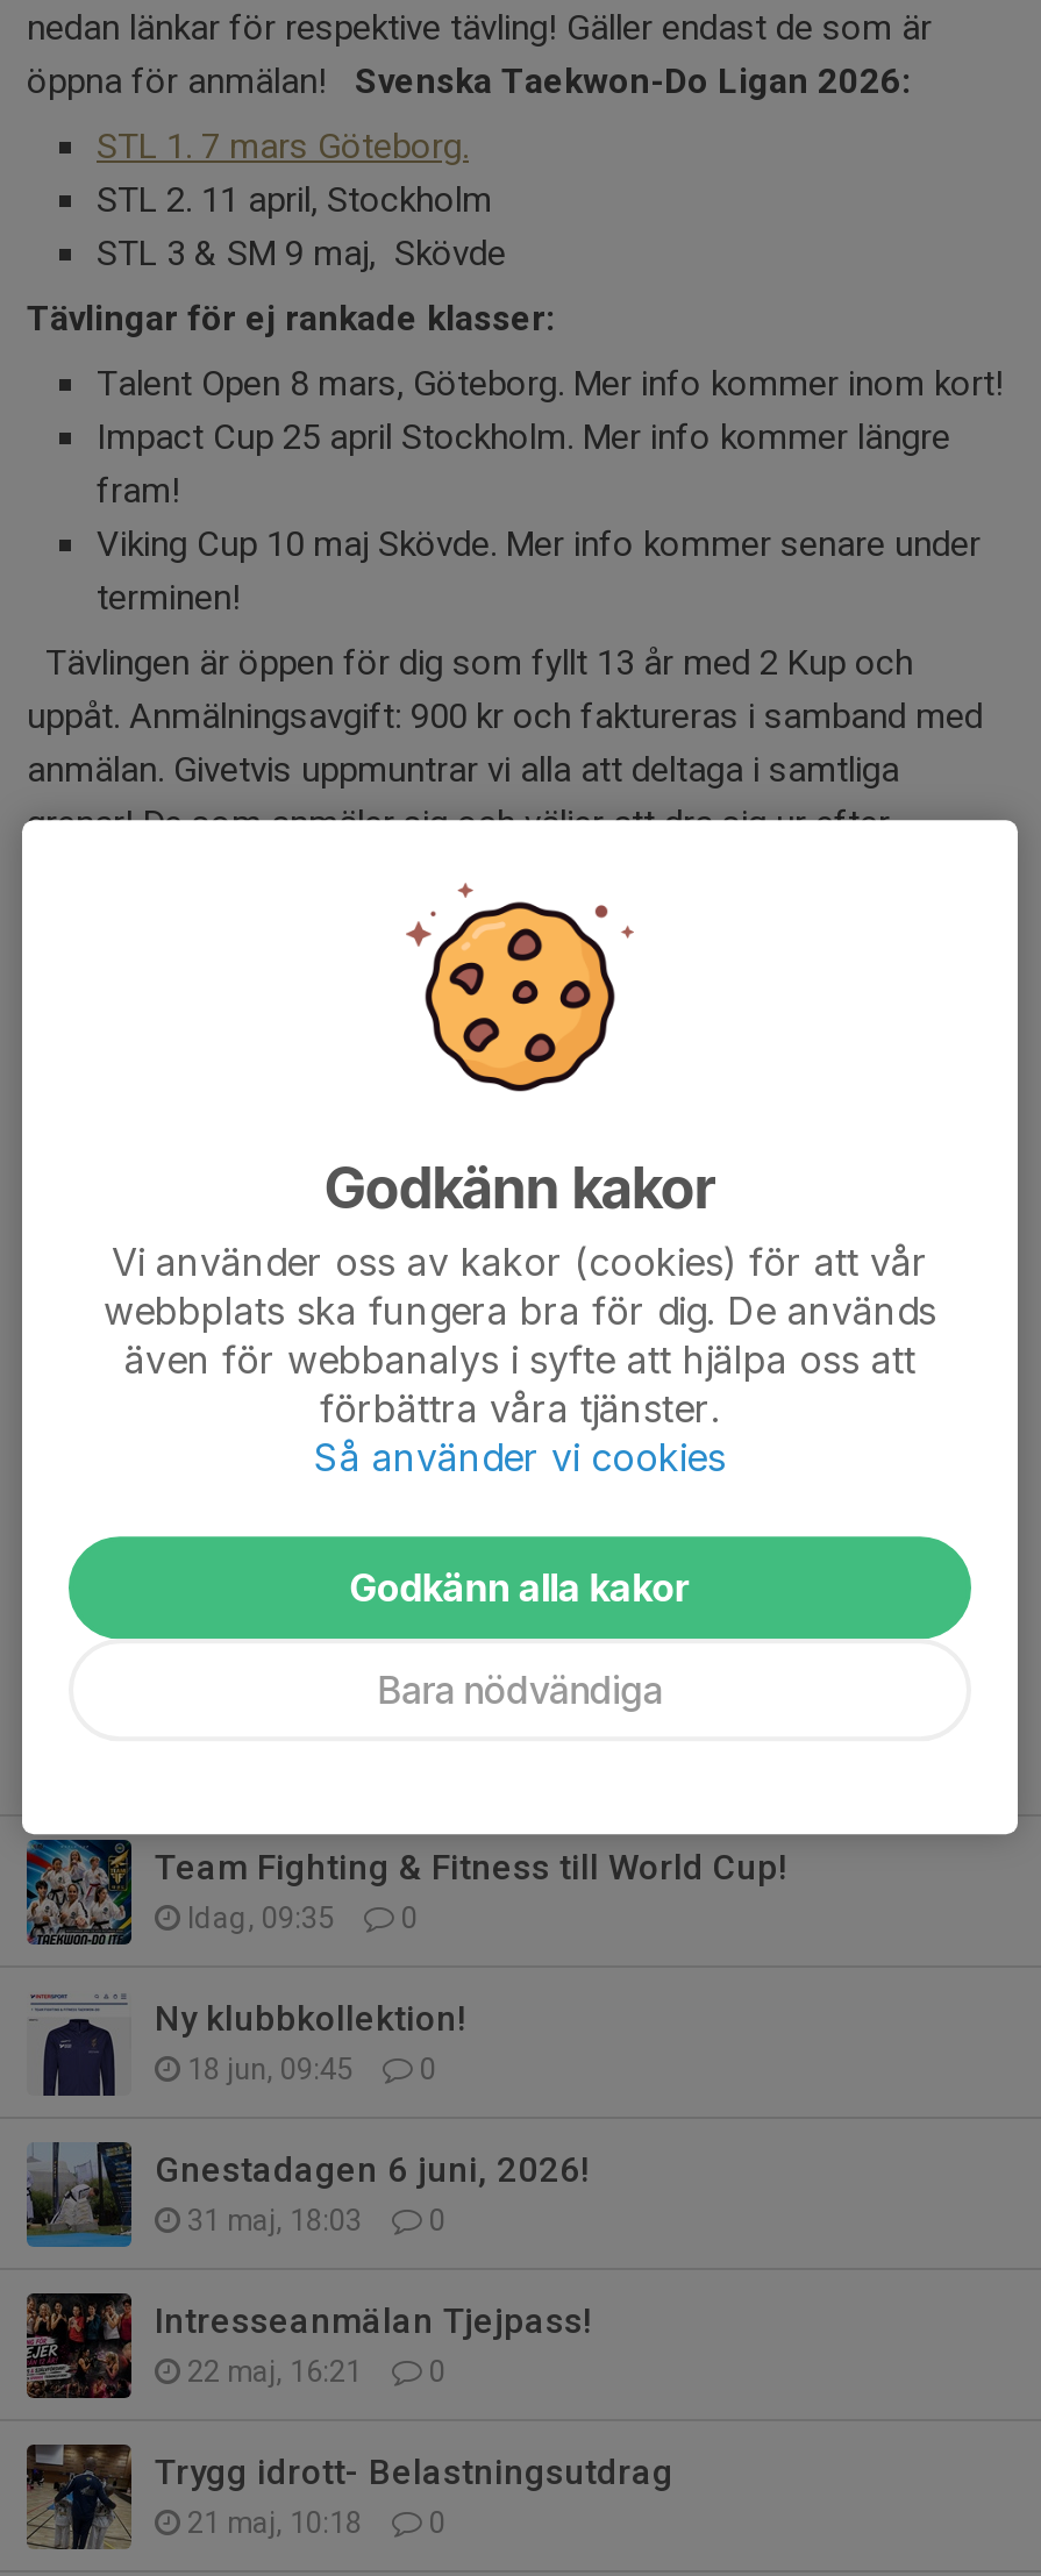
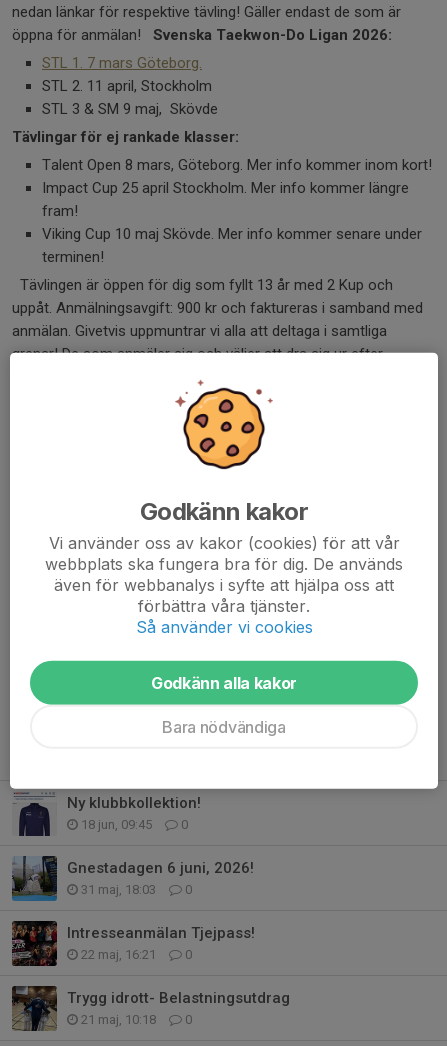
[24,1838,787,1947] [image] | Team Fighting & Fitness till World Cup! | Idag, 09:35 | 0 -> none

